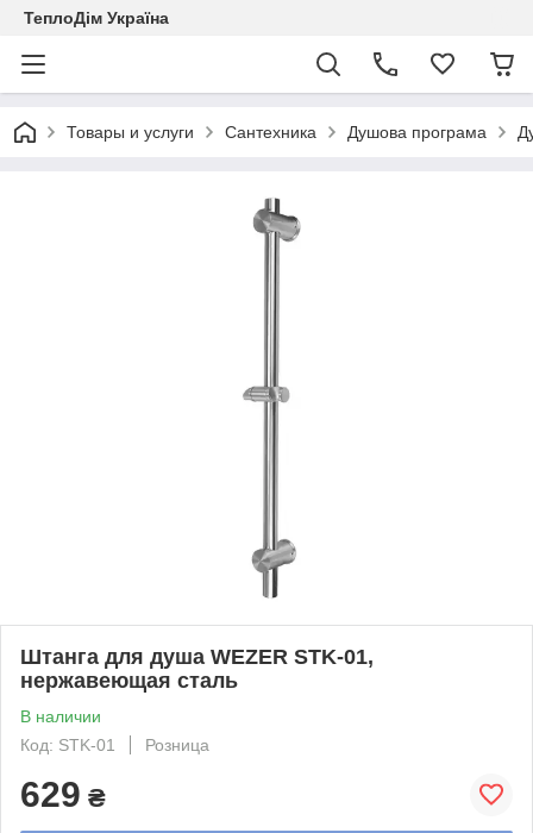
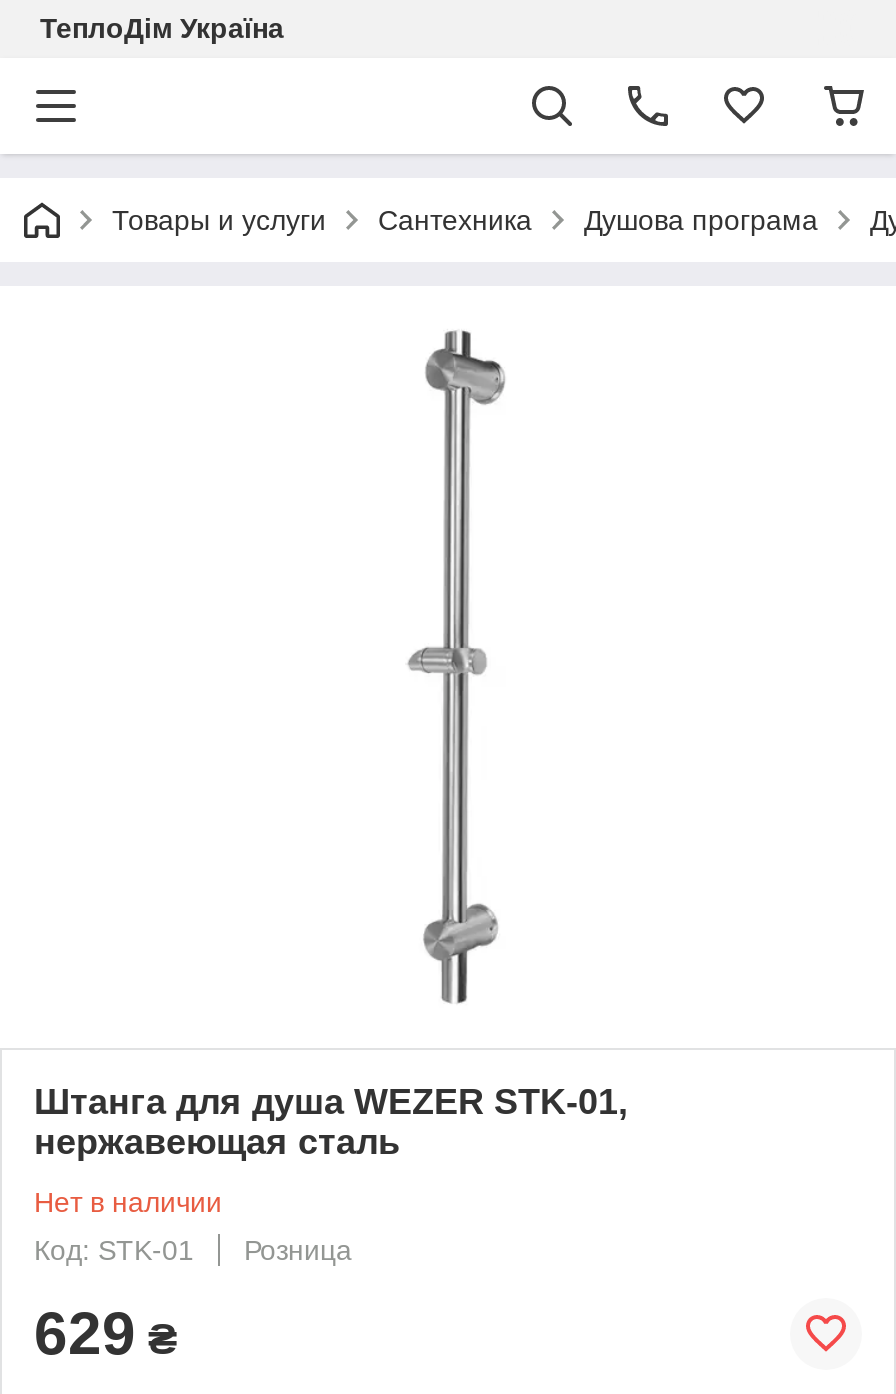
[20,707,101,726] В наличии -> [34,1186,222,1218] Нет в наличии

